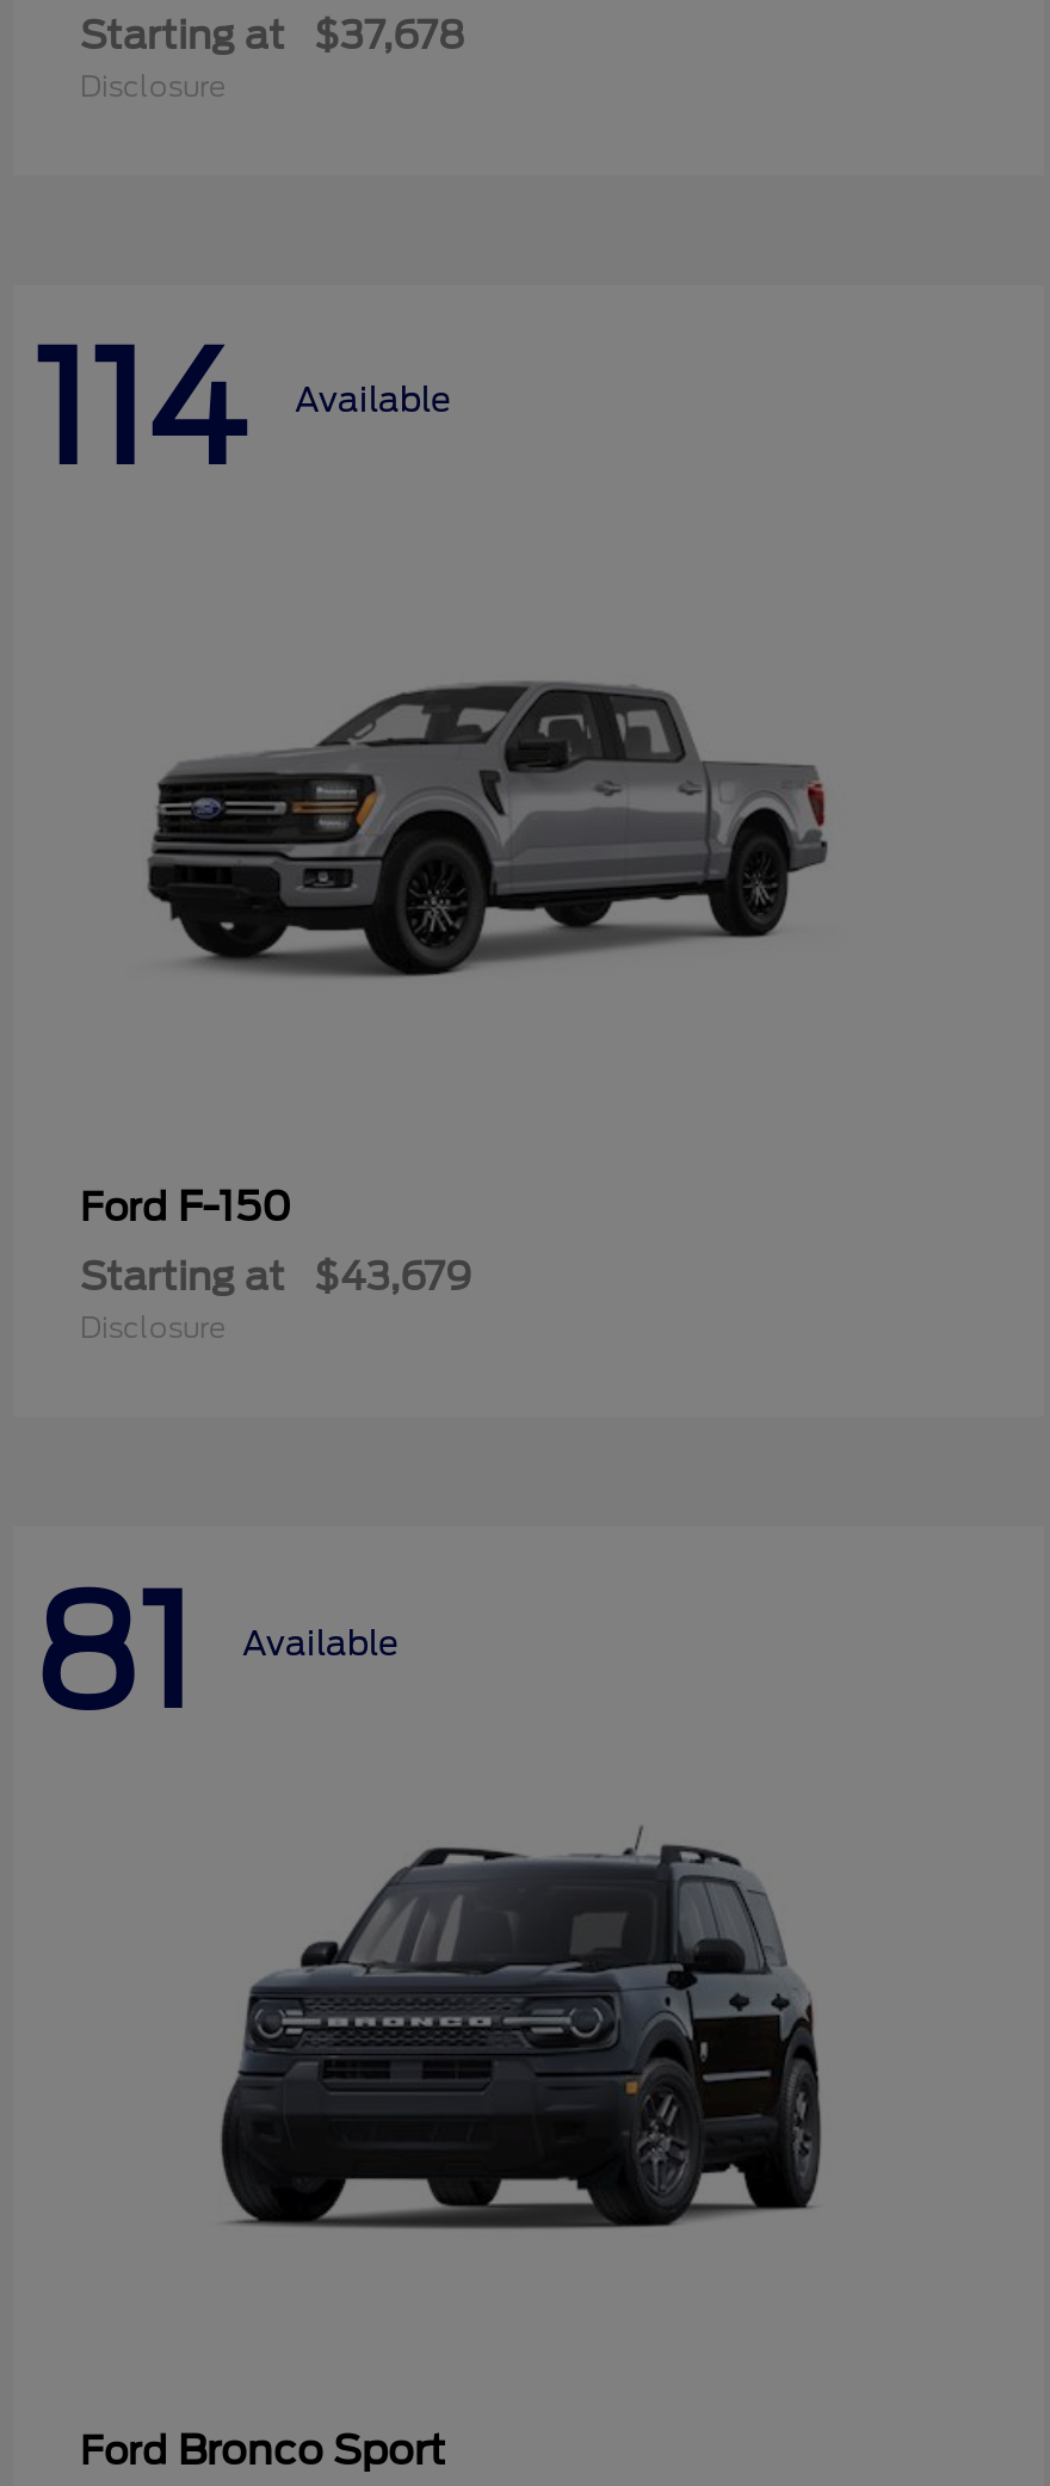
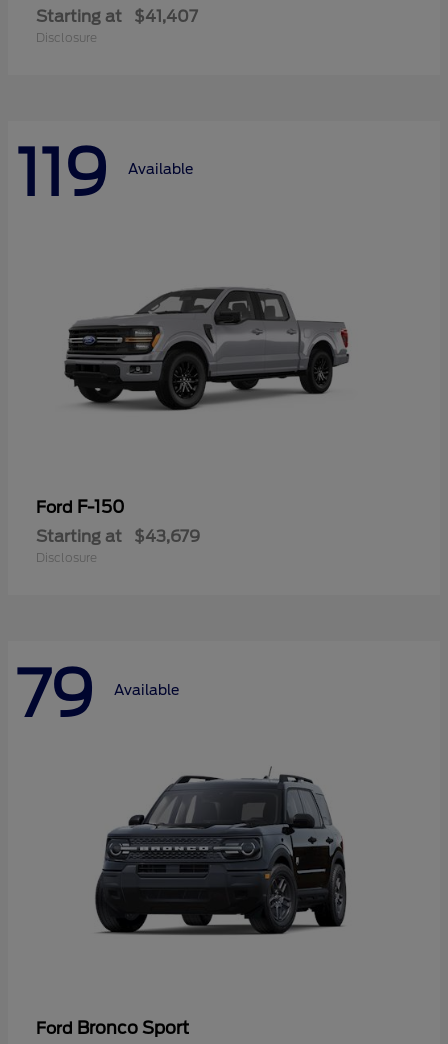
[80,12,464,57] Starting at $37,678 -> [36,6,198,25] Starting at $41,407
[32,319,450,500] 114 Available -> [16,135,193,211] 119 Available
[32,1562,397,1743] 81 Available -> [16,656,179,732] 79 Available

